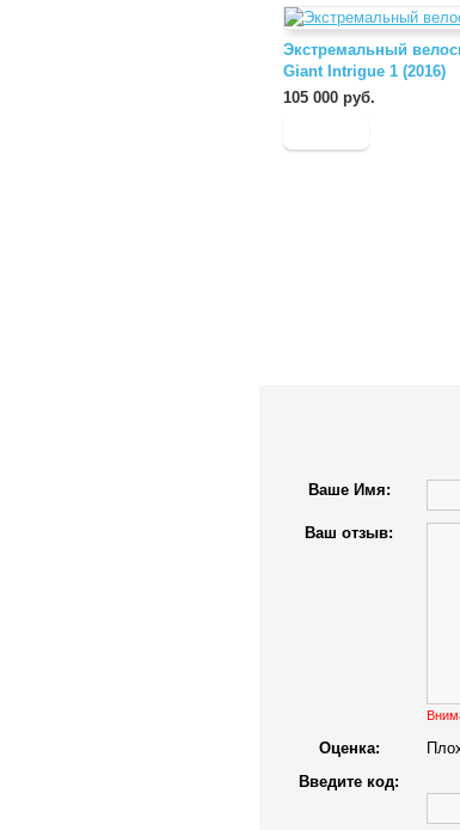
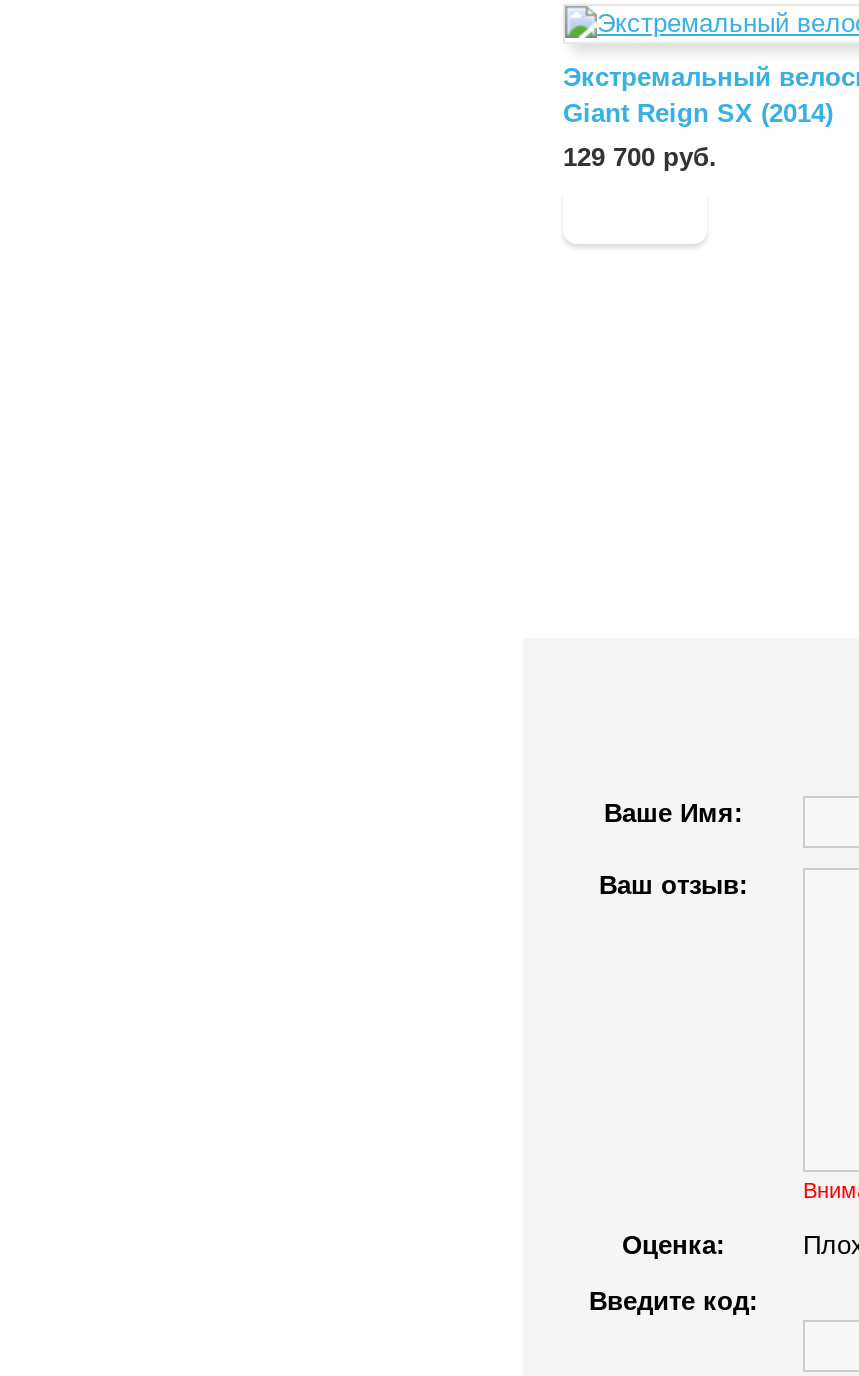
[283,62,446,80] Giant Intrigue 1 (2016) -> [563,98,833,128] Giant Reign SX (2014)
[283,89,375,106] 105 000 руб. -> [563,142,717,172] 129 700 руб.

